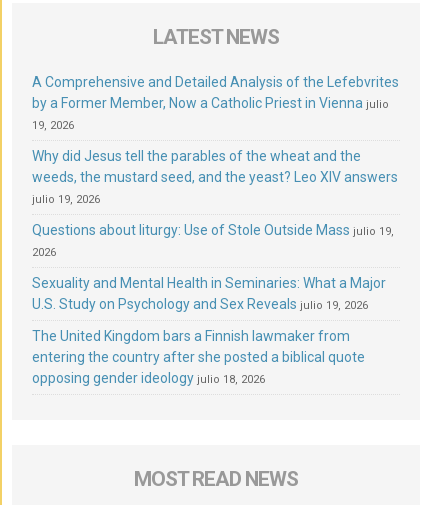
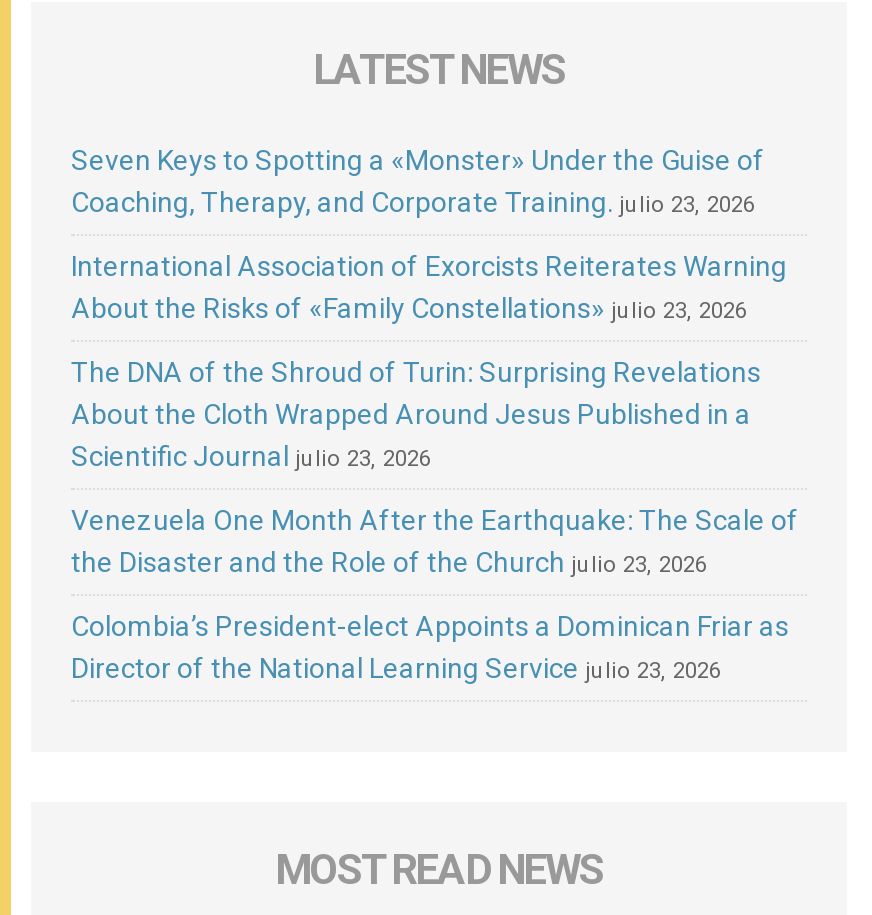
[32,73,399,385] A Comprehensive and Detailed Analysis of the Lefebvrites | by a Former Member, Now a Catholic Priest in Vienna julio | 19, 2026 | Why did Jesus tell the parables of the wheat and the | weeds, the mustard seed, and the yeast? Leo XIV answers | julio 19, 2026 | Questions about liturgy: Use of Stole Outside Mass julio 19, | 2026 | Sexuality and Mental Health in Seminaries: What a Major | U.S. Study on Psychology and Sex Reveals julio 19, 2026 | The United Kingdom bars a Finnish lawmaker from | entering the country after she posted a biblical quote | opposing gender ideology julio 18, 2026 -> [71,143,799,683] Seven Keys to Spotting a «Monster» Under the Guise of | Coaching, Therapy, and Corporate Training. julio 23, 2026 | International Association of Exorcists Reiterates Warning | About the Risks of «Family Constellations» julio 23, 2026 | The DNA of the Shroud of Turin: Surprising Revelations | About the Cloth Wrapped Around Jesus Published in a | Scientific Journal julio 23, 2026 | Venezuela One Month After the Earthquake: The Scale of | the Disaster and the Role of the Church julio 23, 2026 | Colombia’s President-elect Appoints a Dominican Friar as | Director of the National Learning Service julio 23, 2026

